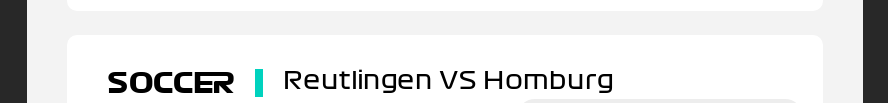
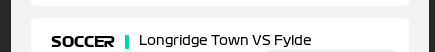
[283,69,613,93] Reutlingen VS Homburg -> [139,35,312,47] Longridge Town VS Fylde

